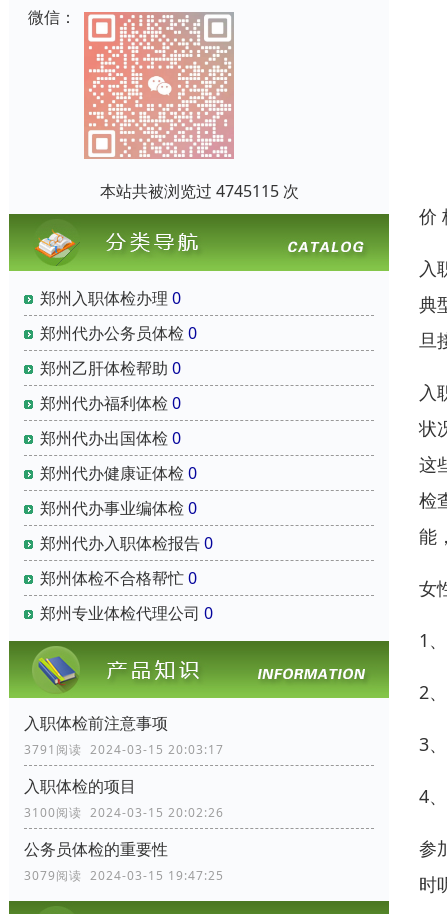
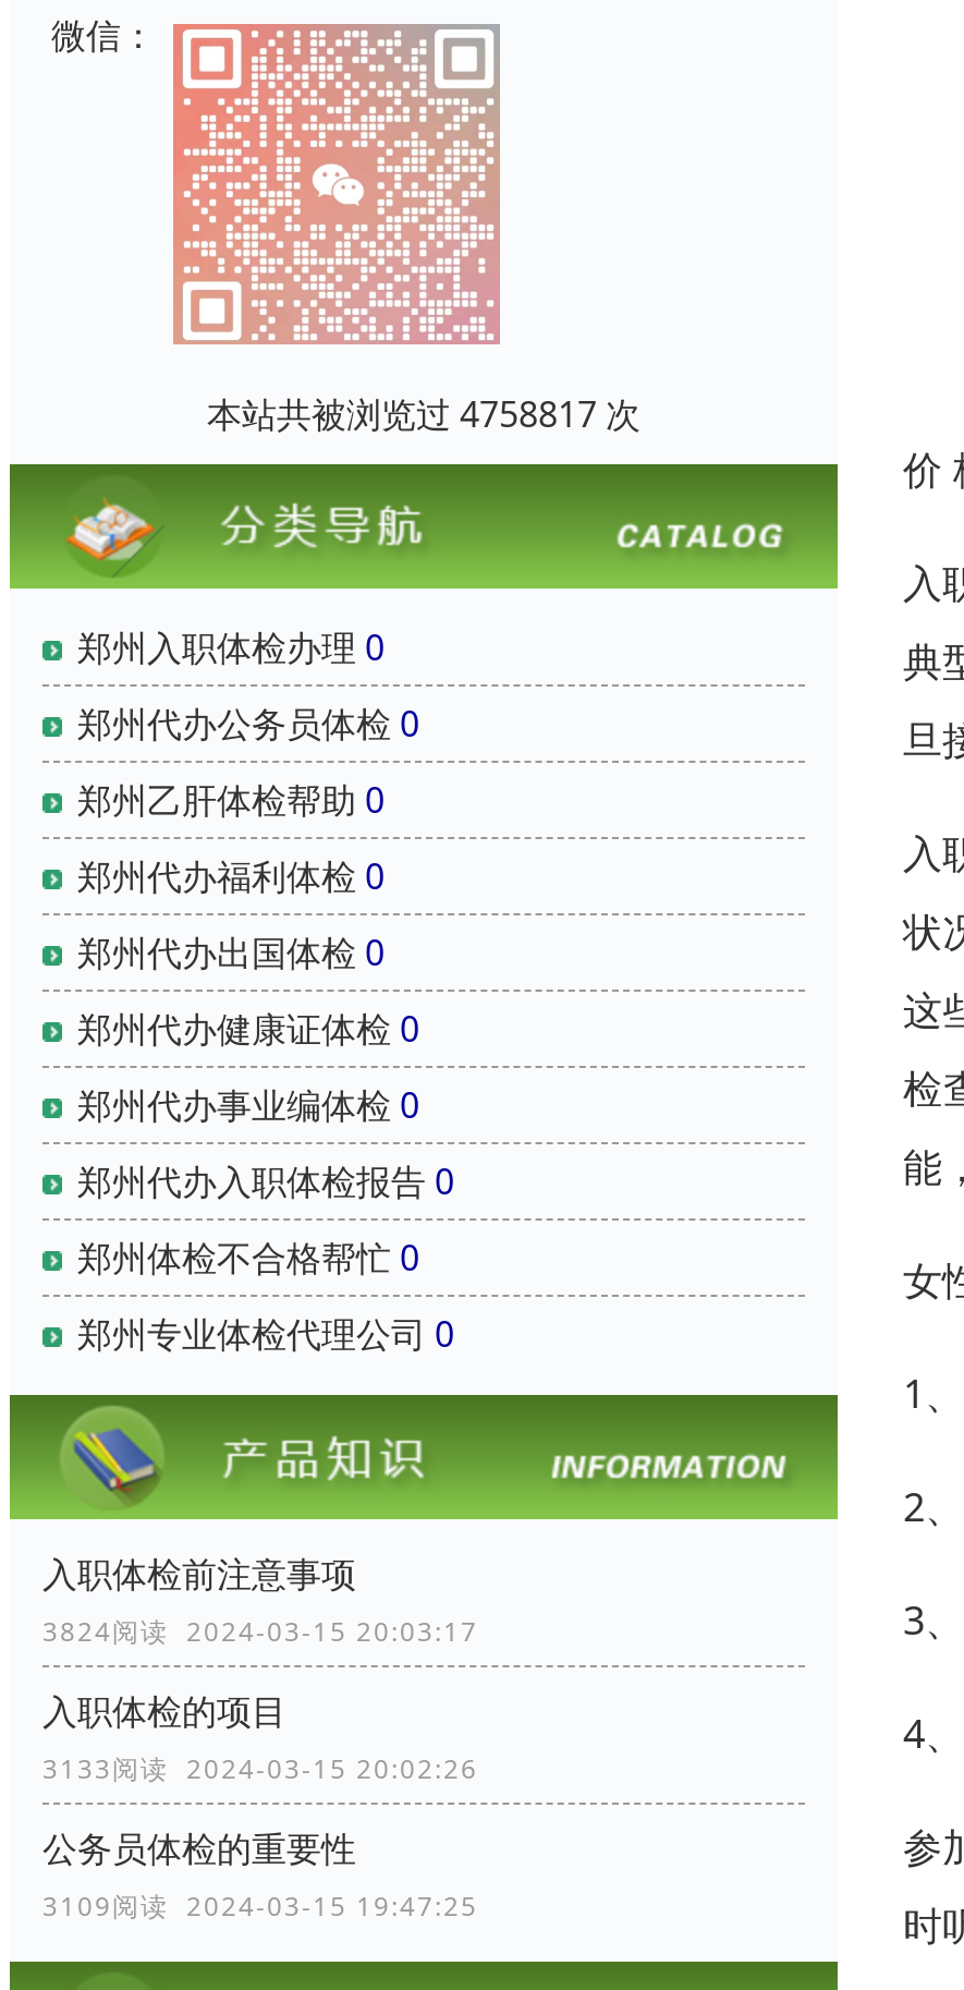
[99,180,298,202] 本站共被浏览过 4745115 次 -> [207,391,640,439] 本站共被浏览过 4758817 次
[24,741,224,758] 3791阅读 2024-03-15 20:03:17 -> [42,1614,478,1651] 3824阅读 2024-03-15 20:03:17
[24,804,224,821] 3100阅读 2024-03-15 20:02:26 -> [42,1751,478,1788] 3133阅读 2024-03-15 20:02:26
[24,867,224,884] 3079阅读 2024-03-15 19:47:25 -> [42,1888,478,1925] 3109阅读 2024-03-15 19:47:25

